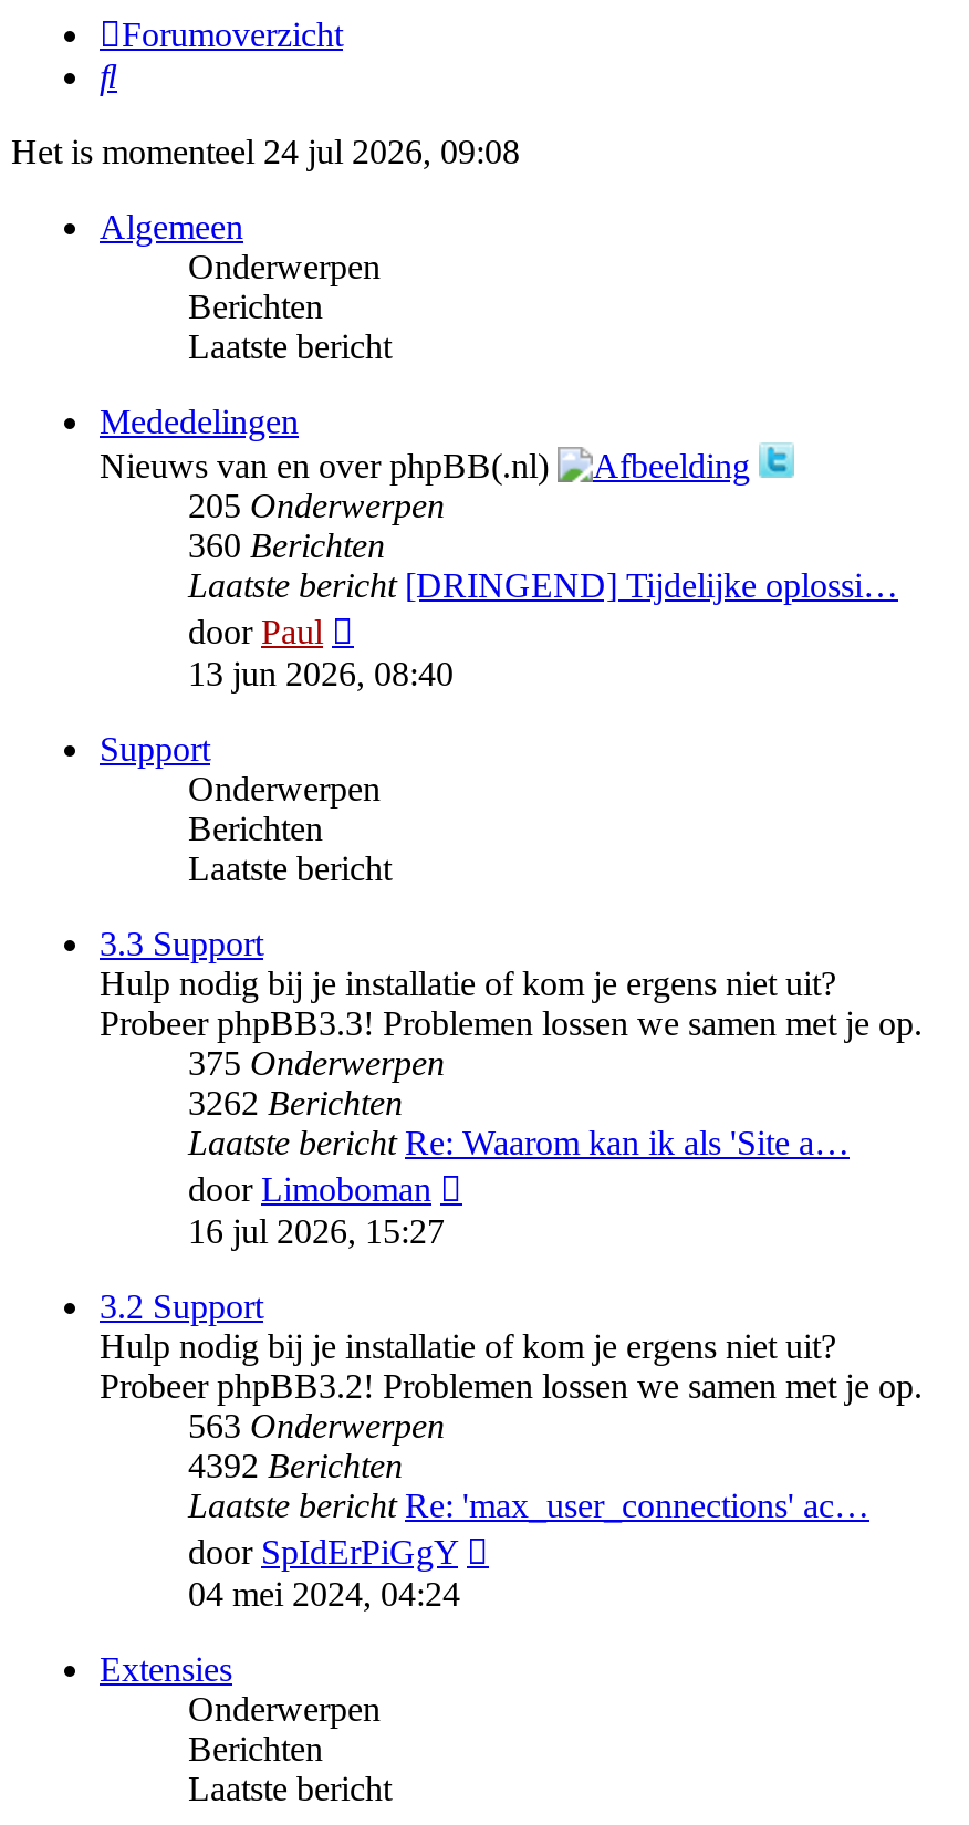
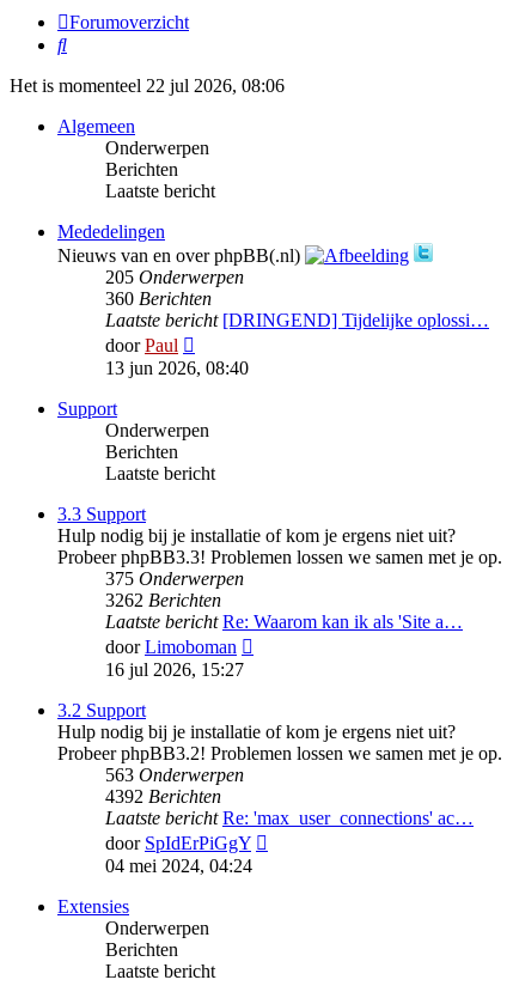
[11,133,520,170] Het is momenteel 24 jul 2026, 09:08 -> [10,75,285,96] Het is momenteel 22 jul 2026, 08:06

